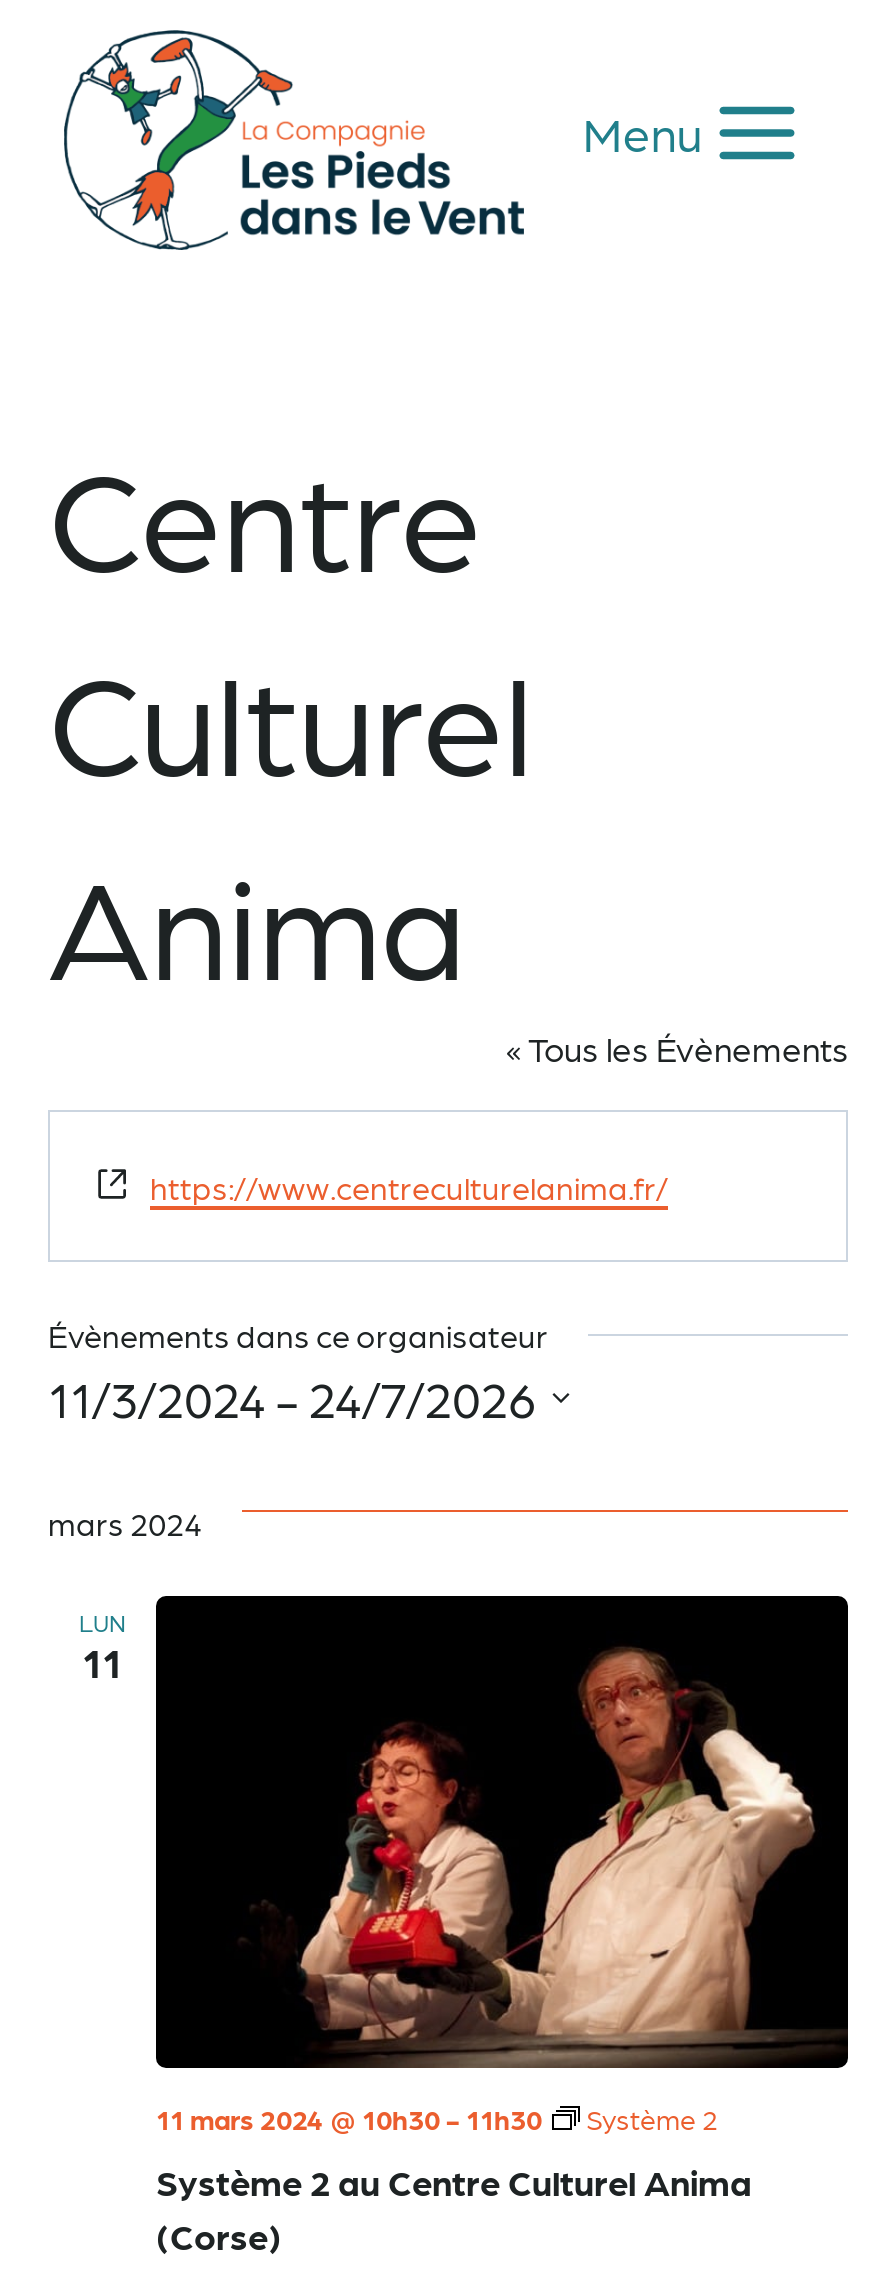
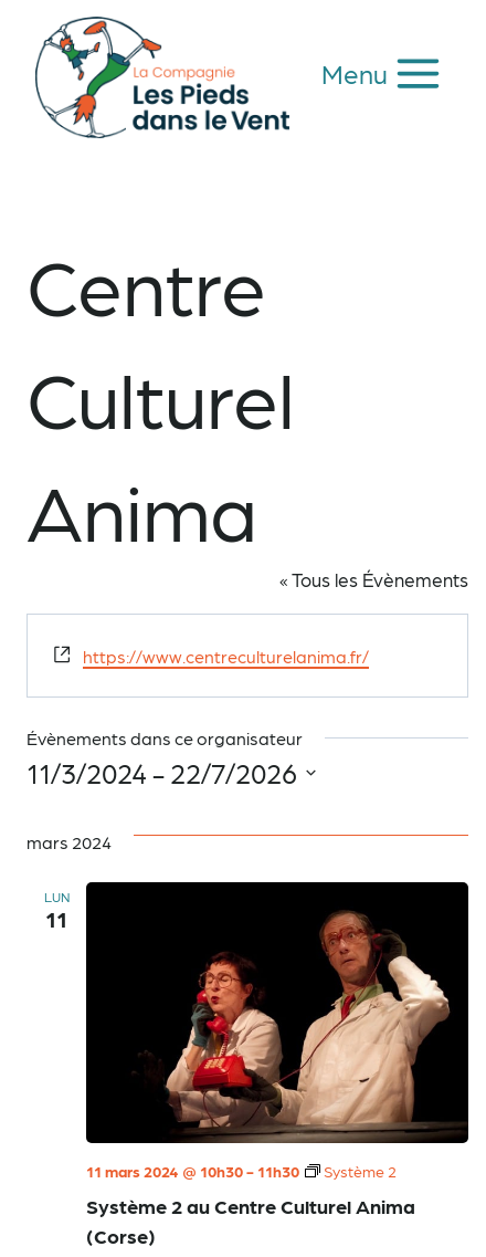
[48,1367,536,1427] 11/3/2024 - 24/7/2026 -> [27,756,297,789] 11/3/2024 - 22/7/2026

